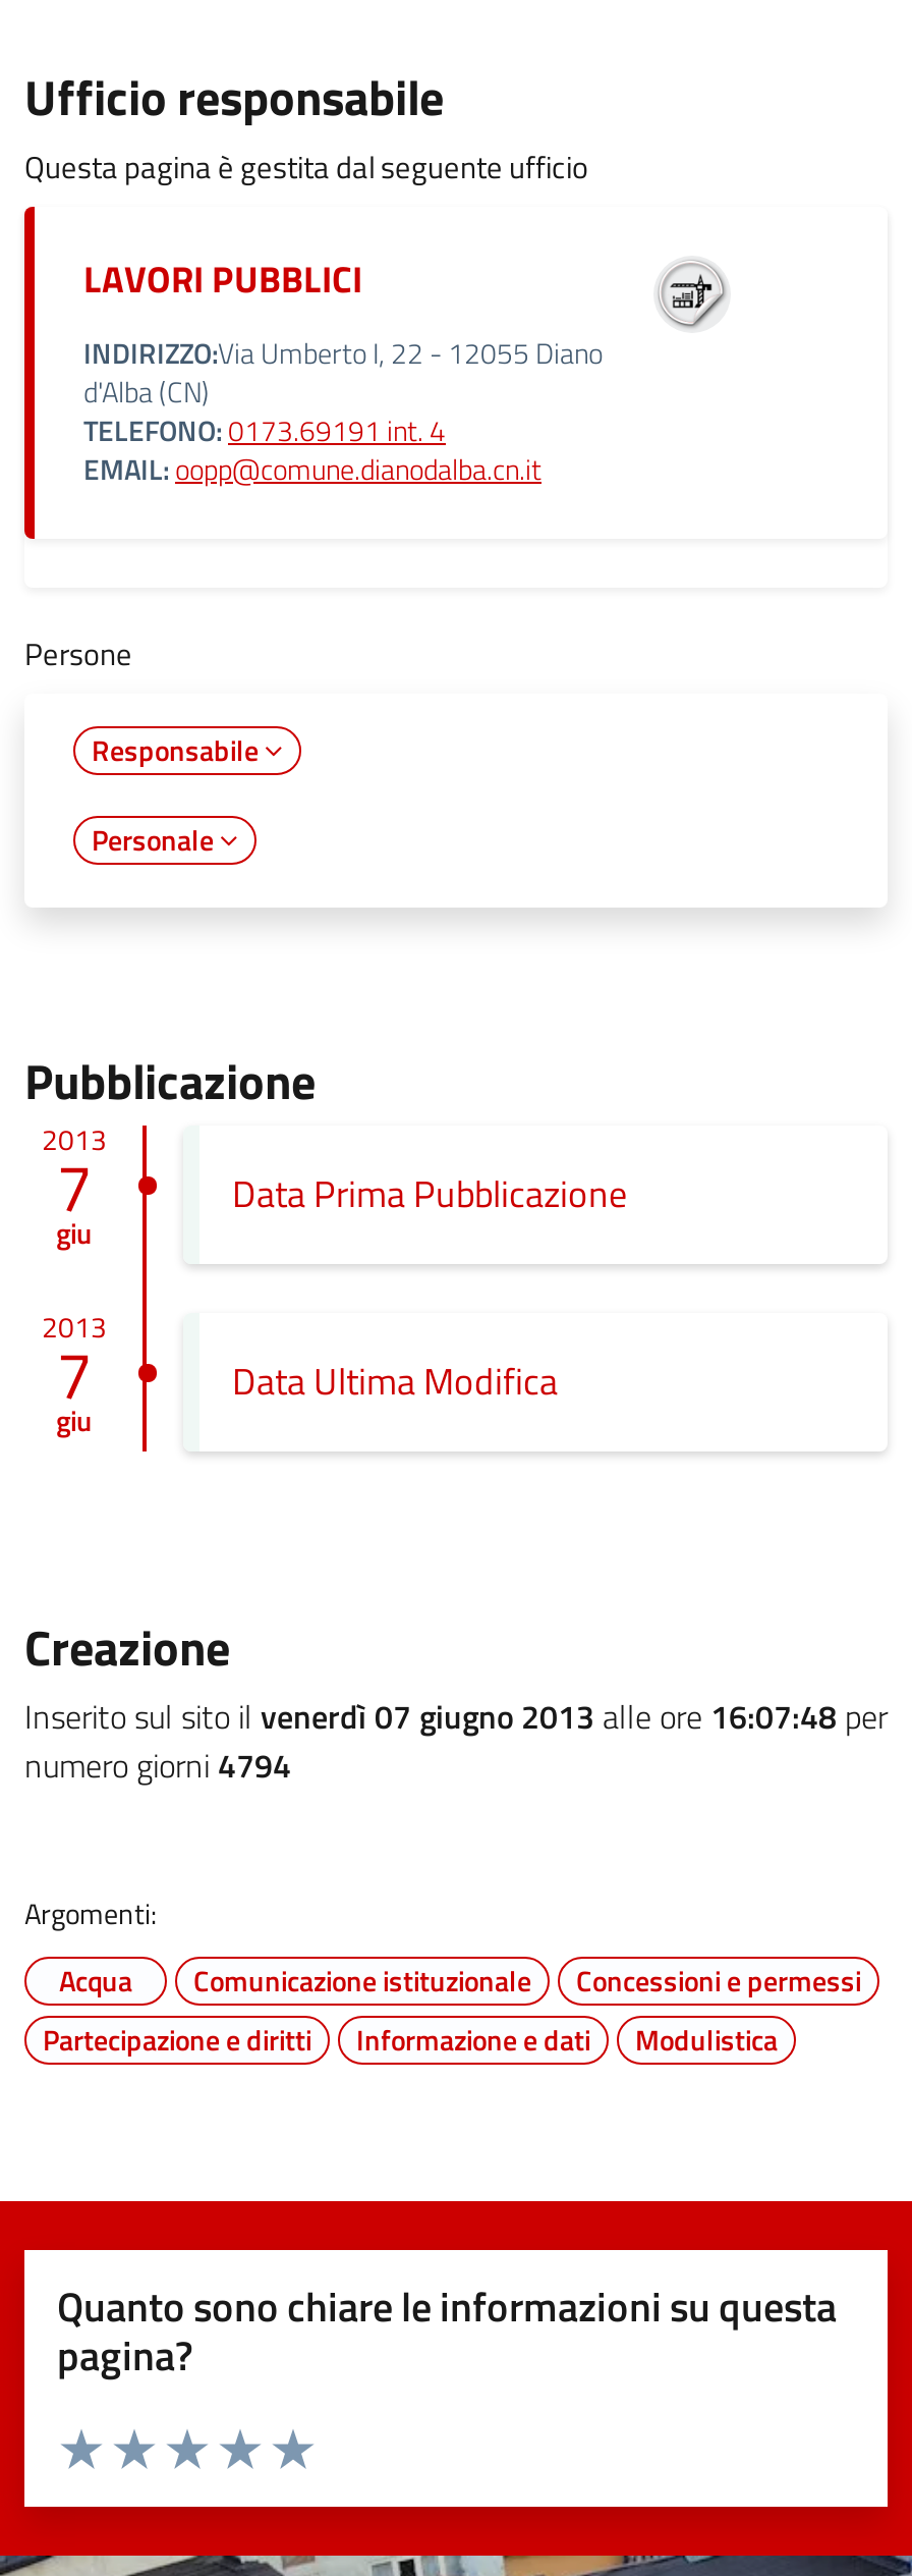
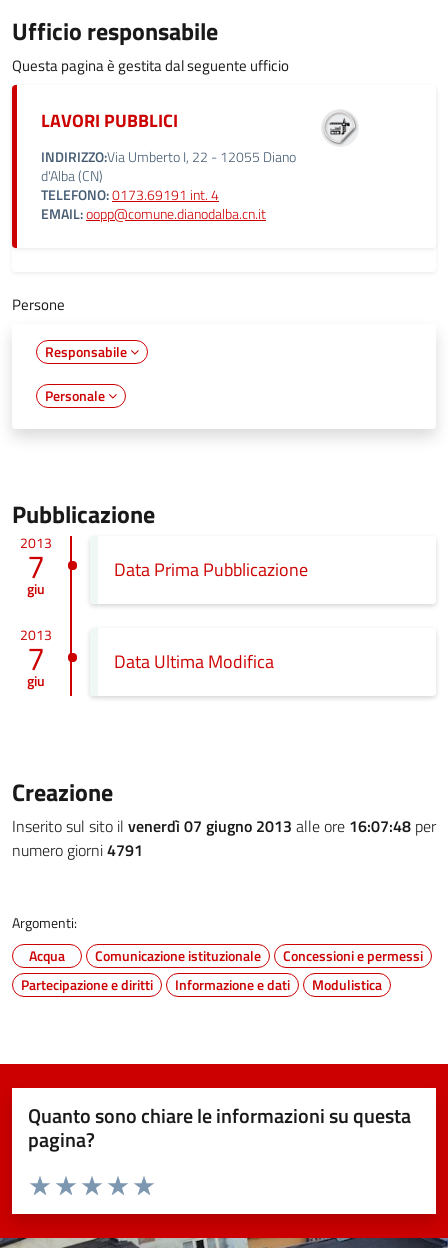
[24,1741,291,1790] numero giorni 4794 -> [12,838,143,862] numero giorni 4791

